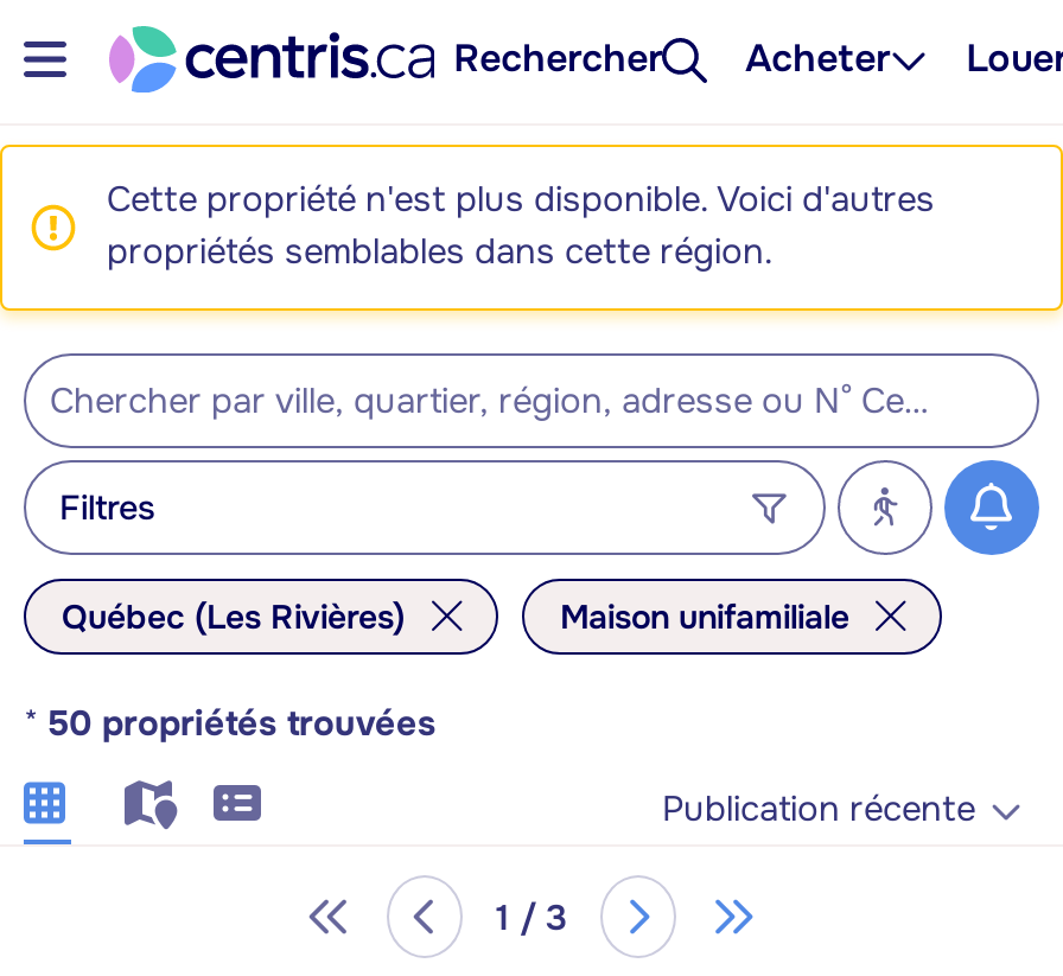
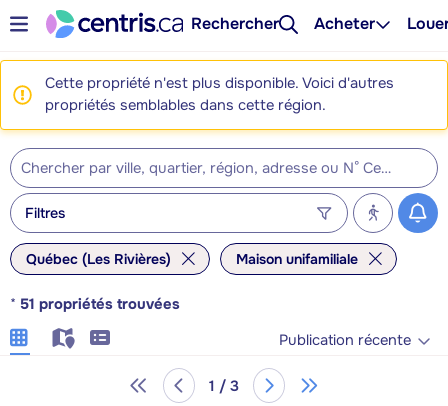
[24,702,437,747] * 50 propriétés trouvées -> [10,295,180,314] * 51 propriétés trouvées

